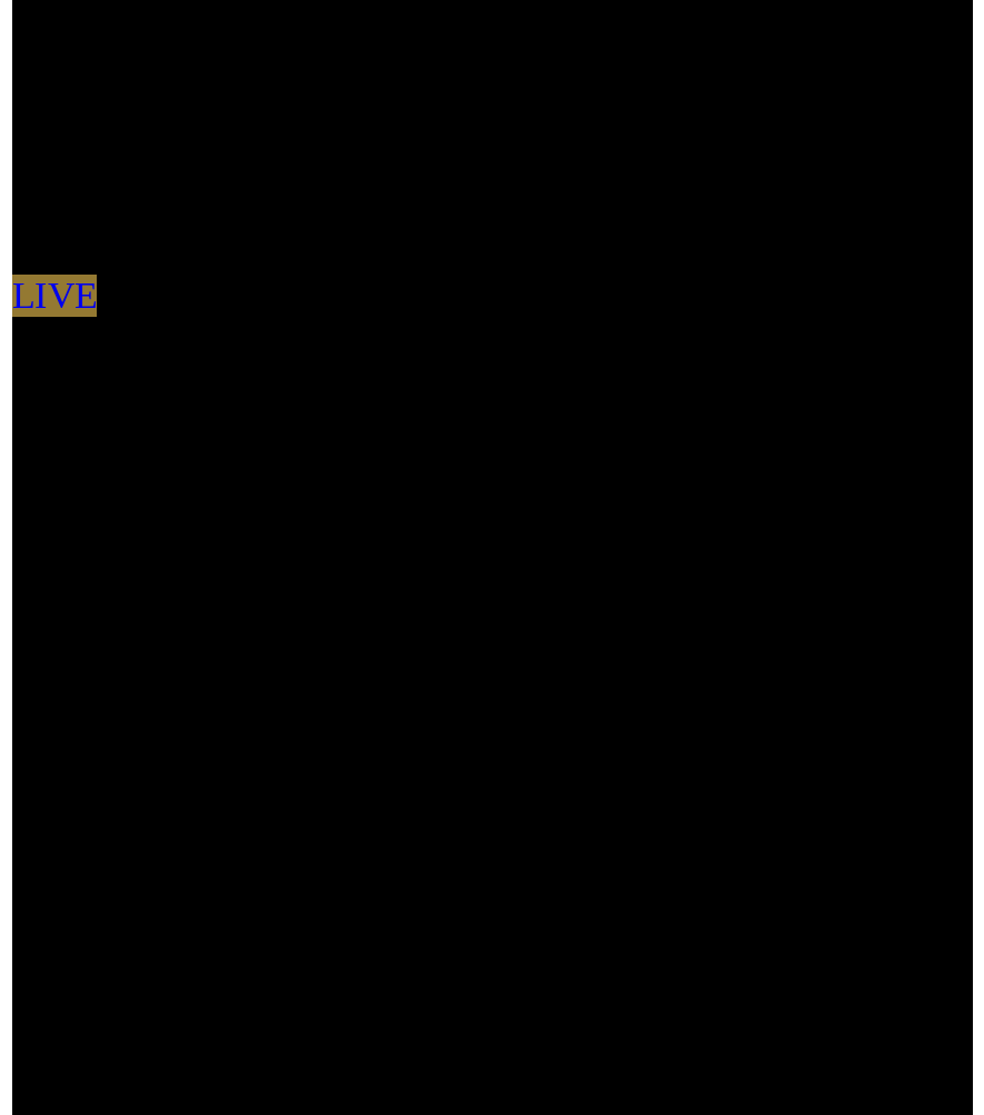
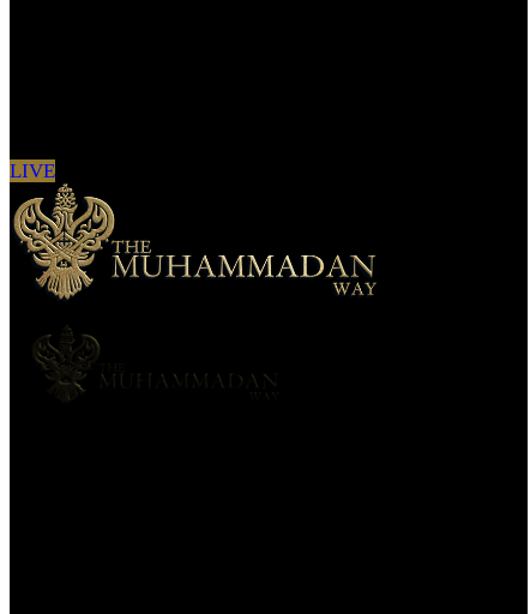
none -> [13,183,377,300] [image]

